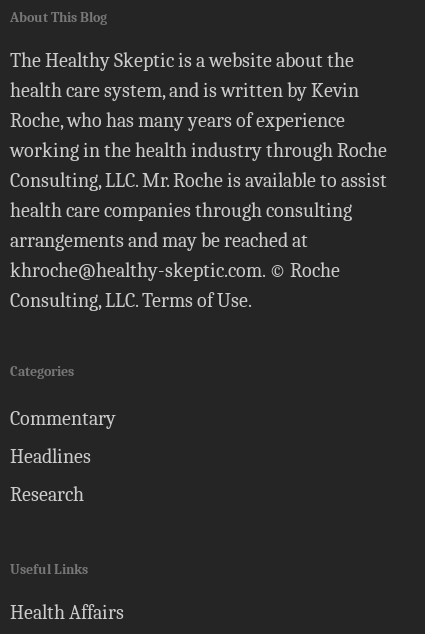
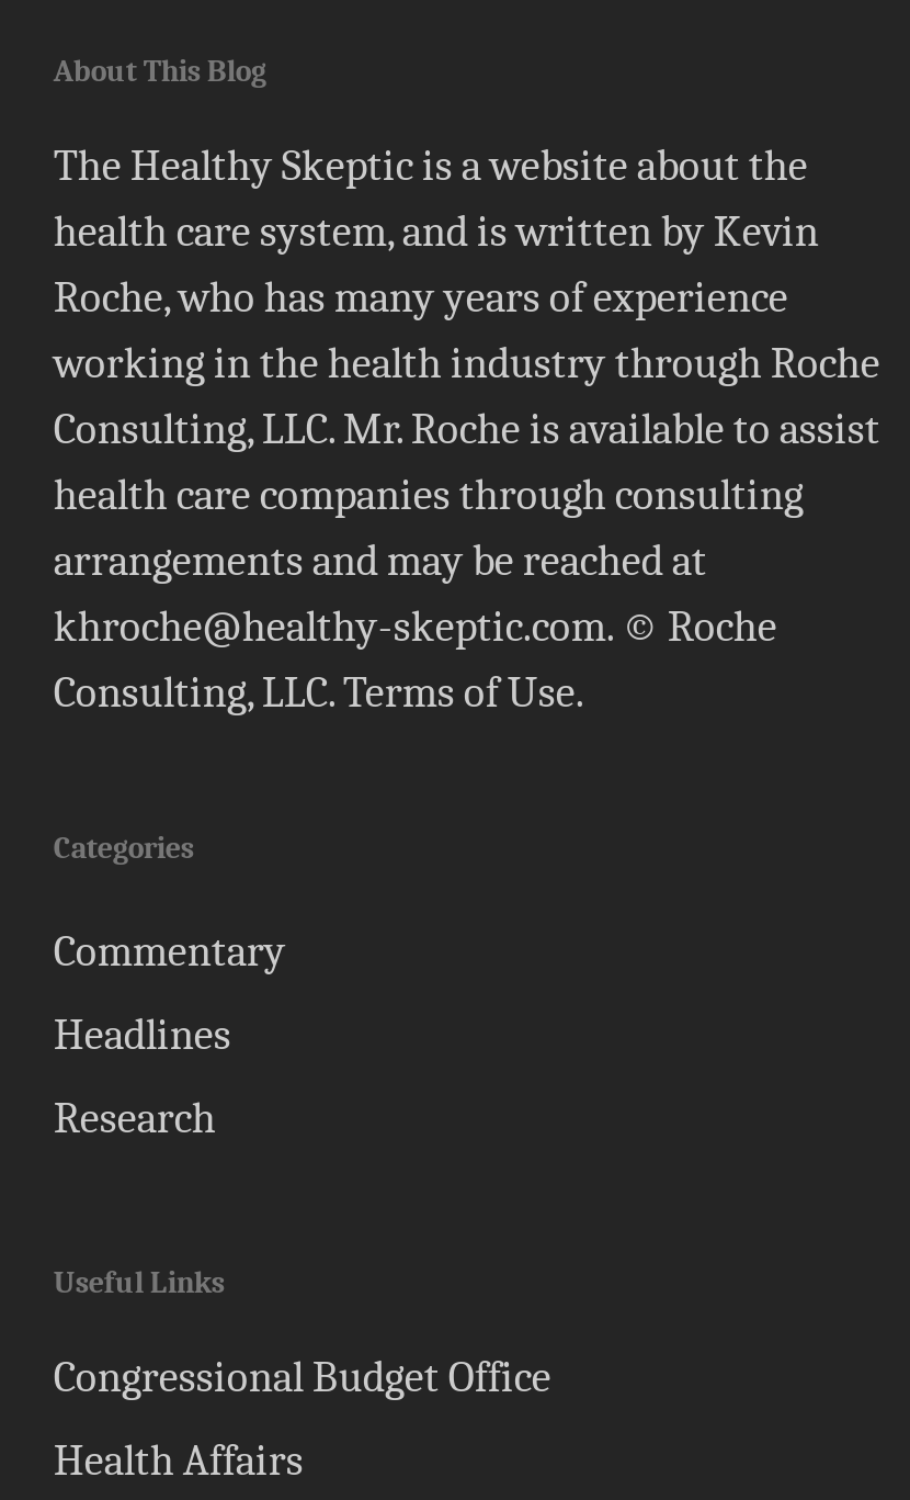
none -> [54,1352,551,1402] Congressional Budget Office

